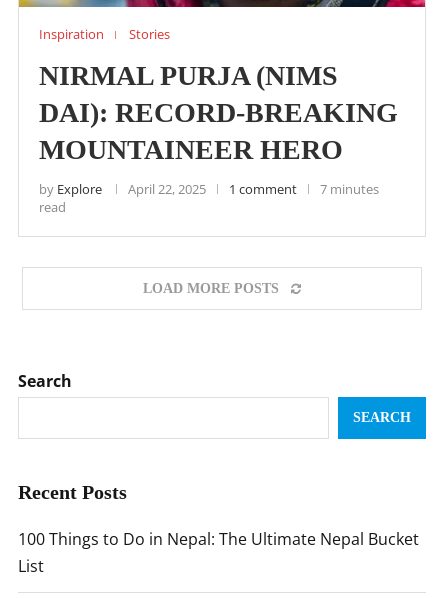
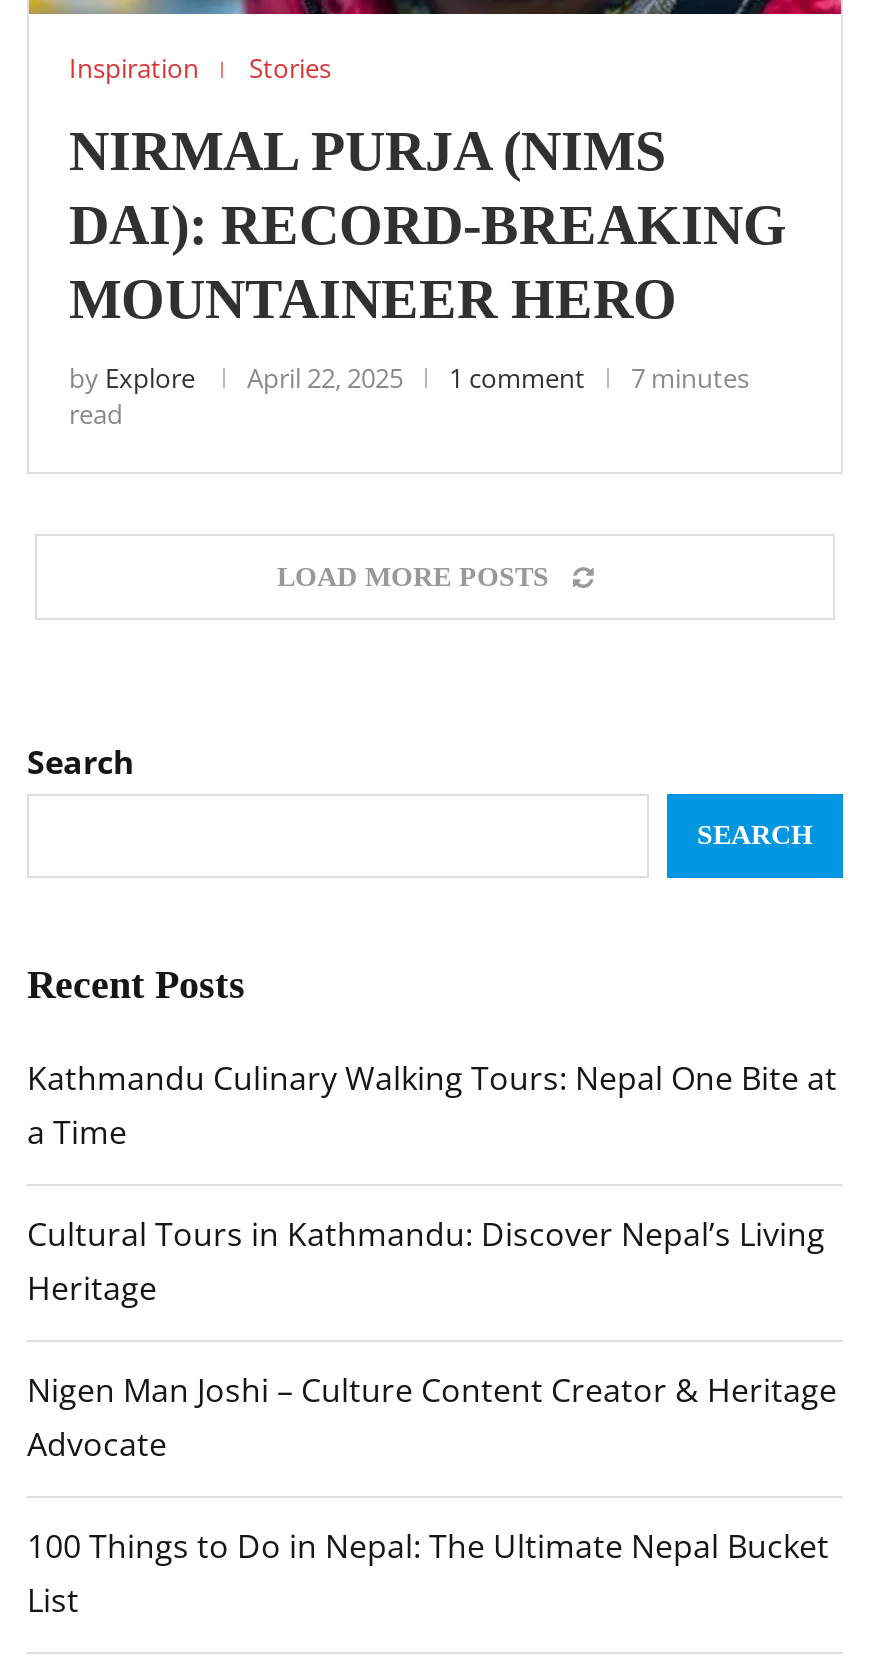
none -> [27,1056,837,1466] Kathmandu Culinary Walking Tours: Nepal One Bite at | a Time | Cultural Tours in Kathmandu: Discover Nepal’s Living | Heritage | Nigen Man Joshi – Culture Content Creator & Heritage | Advocate

